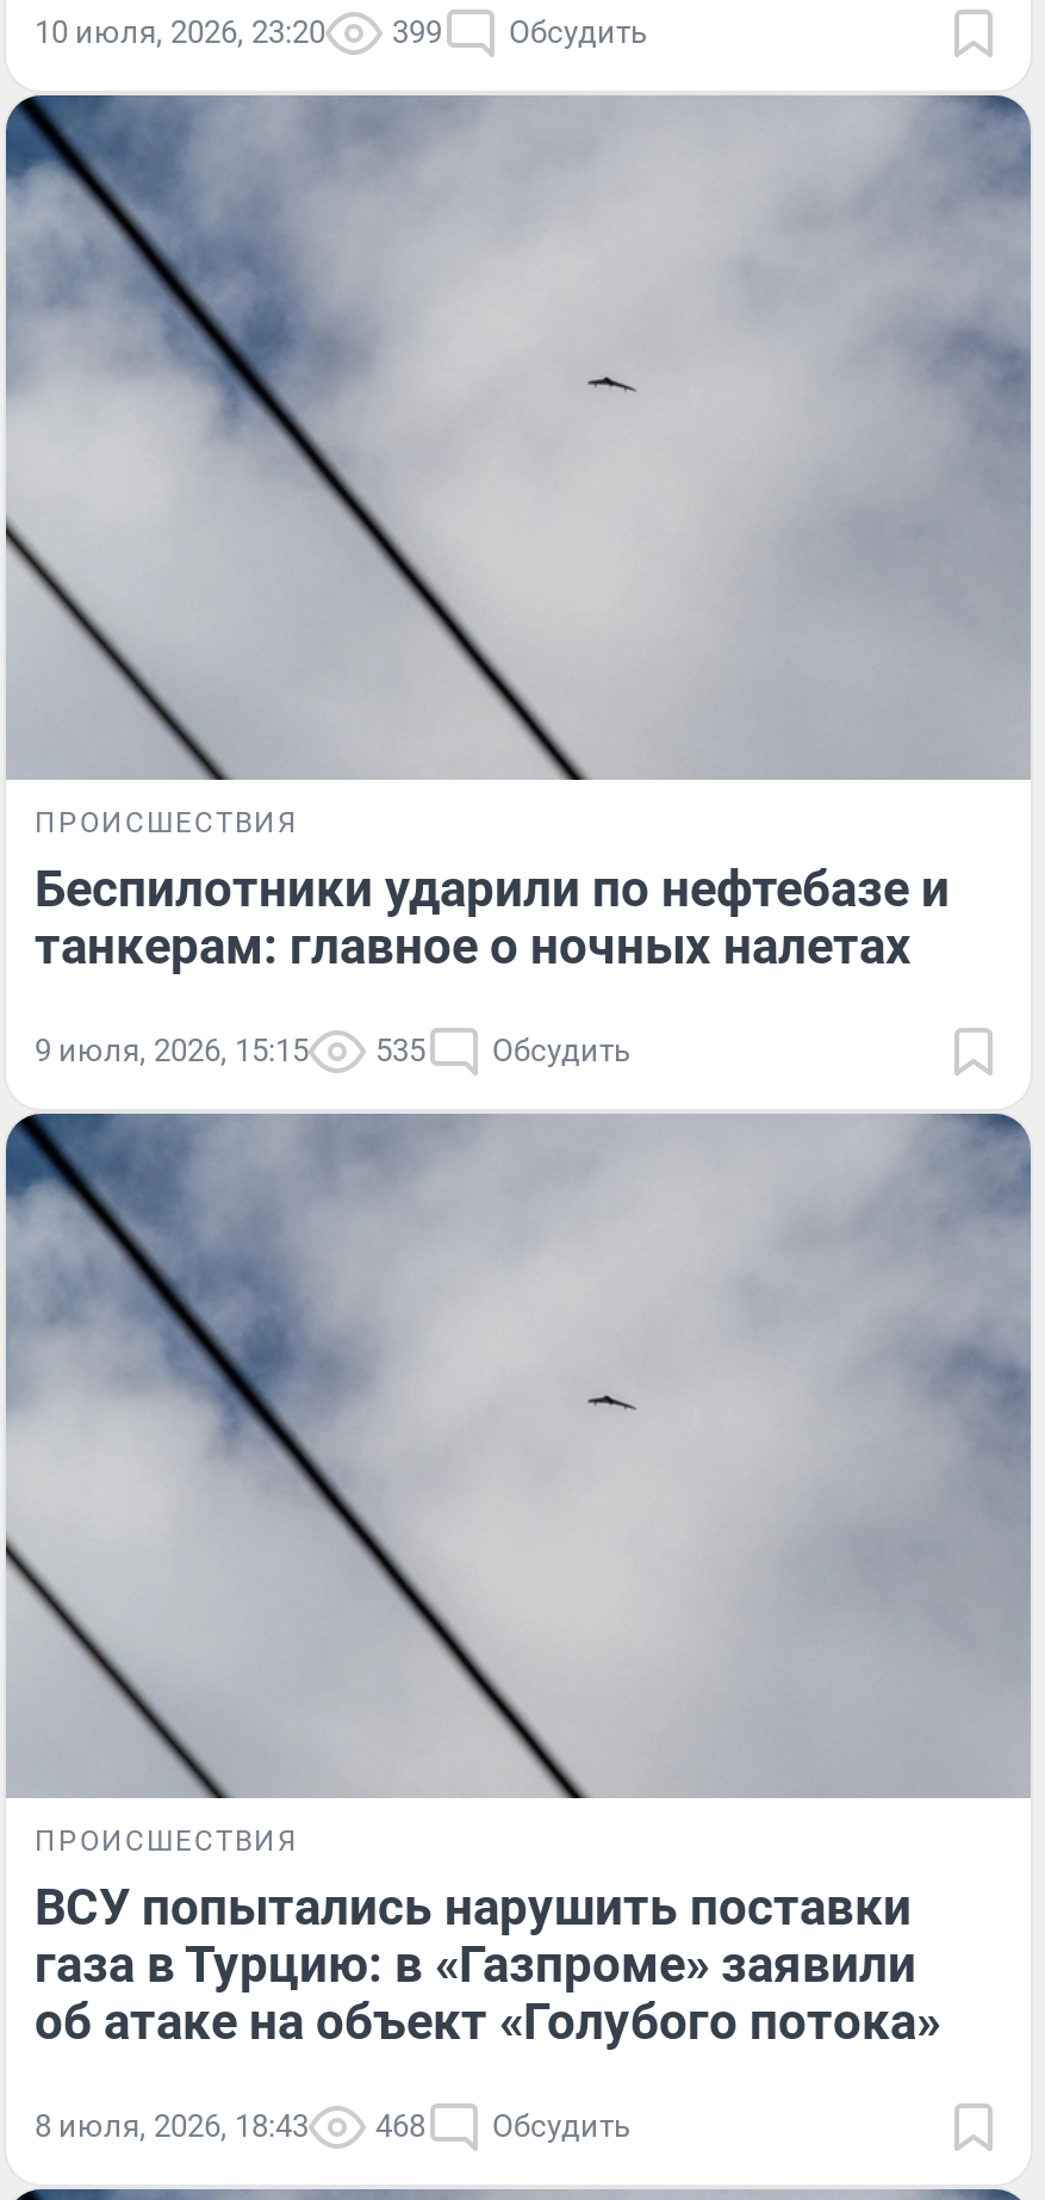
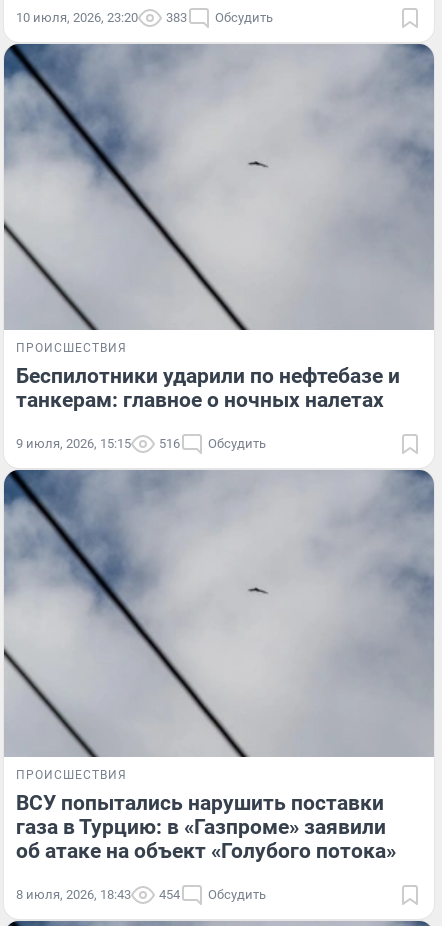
[35,15,647,51] 10 июля, 2026, 23:20 399 Обсудить -> [16,10,273,25] 10 июля, 2026, 23:20 383 Обсудить
[35,1032,630,1068] 9 июля, 2026, 15:15 535 Обсудить -> [16,436,266,451] 9 июля, 2026, 15:15 516 Обсудить
[35,2107,630,2143] 8 июля, 2026, 18:43 468 Обсудить -> [16,887,266,902] 8 июля, 2026, 18:43 454 Обсудить

